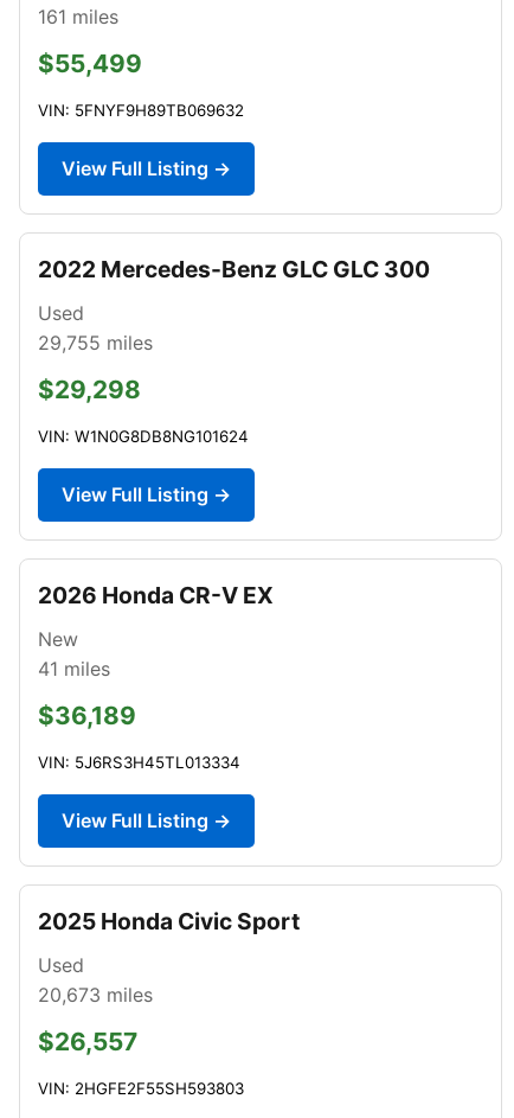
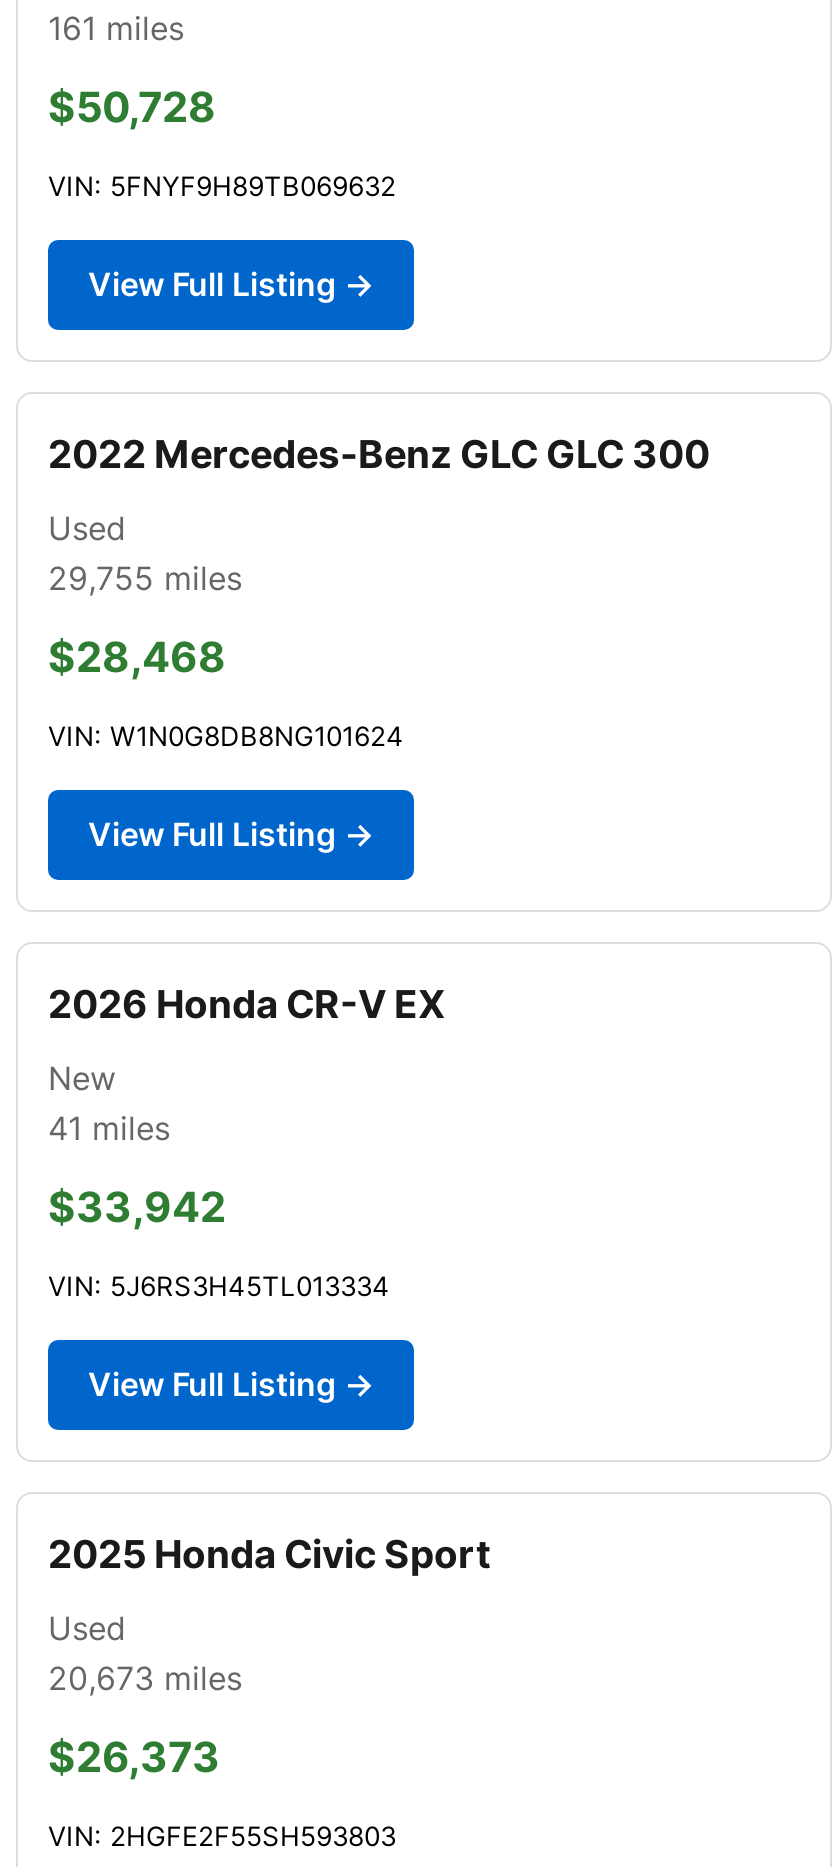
[38,48,142,78] $55,499 -> [48,82,216,132] $50,728
[38,375,141,404] $29,298 -> [48,632,226,682] $28,468
[38,701,136,730] $36,189 -> [48,1182,226,1232] $33,942
[38,1027,137,1056] $26,557 -> [48,1732,220,1782] $26,373

